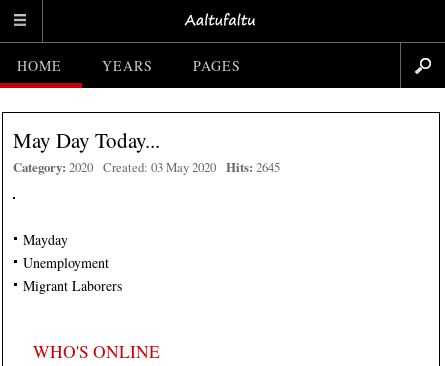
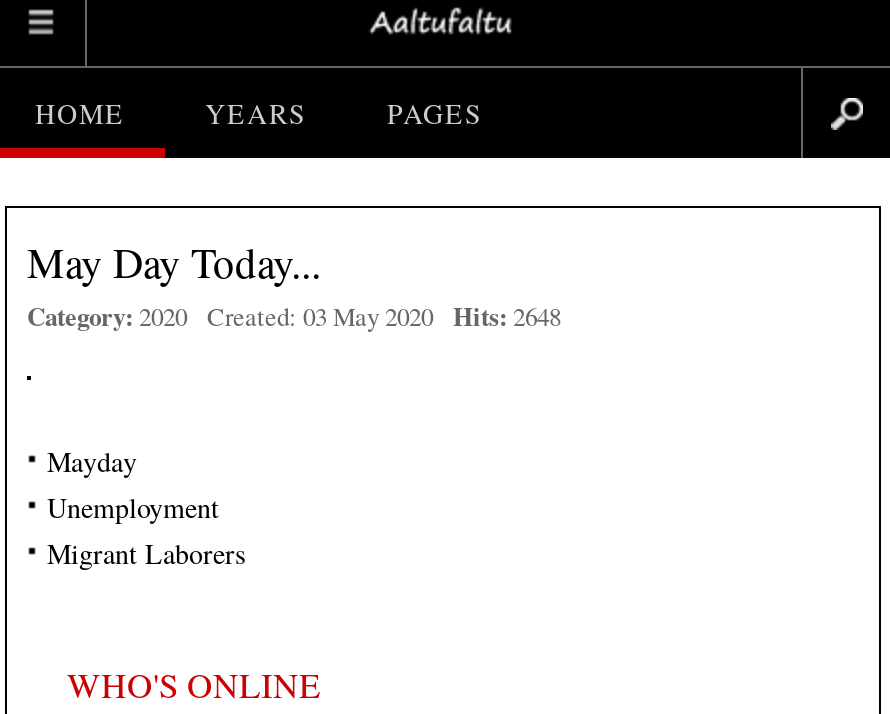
[13,158,280,176] Category: 2020 Created: 03 May 2020 Hits: 2645 -> [27,298,561,334] Category: 2020 Created: 03 May 2020 Hits: 2648

